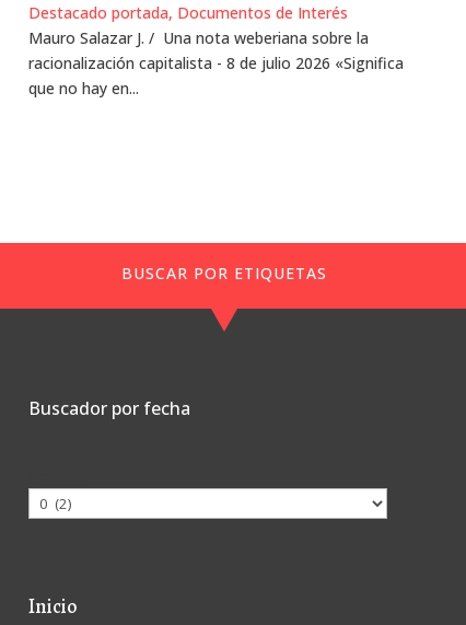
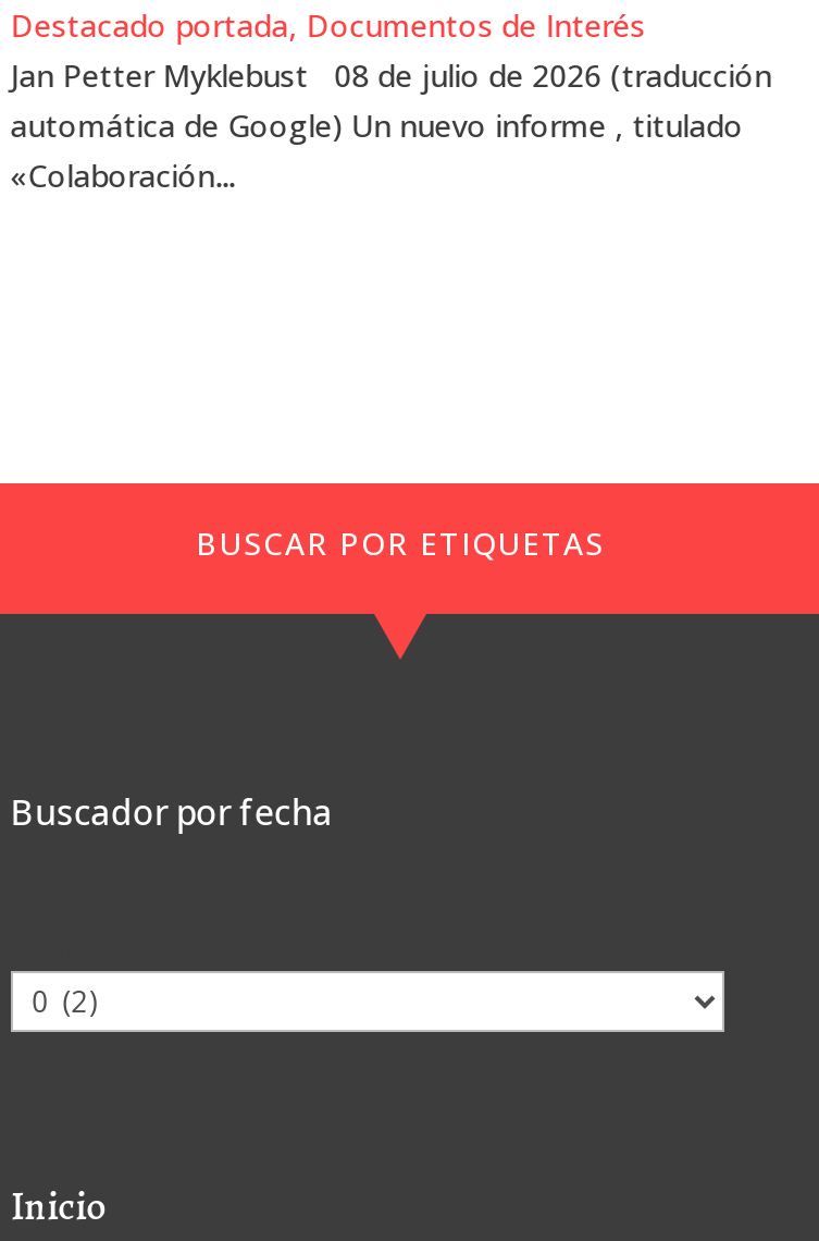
[28,27,403,99] Mauro Salazar J. / Una nota weberiana sobre la | racionalización capitalista - 8 de julio 2026 «Significa | que no hay en... -> [10,54,772,196] Jan Petter Myklebust 08 de julio de 2026 (traducción | automática de Google) Un nuevo informe , titulado | «Colaboración...

